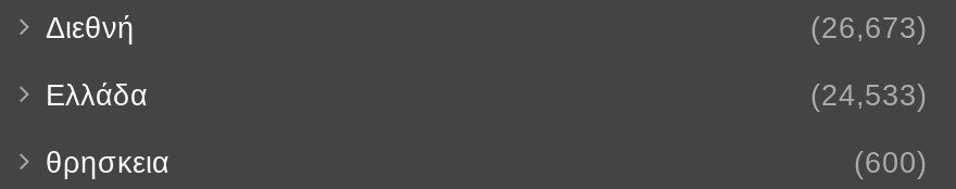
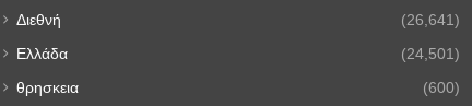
[810,12,928,45] (26,673) -> [401,12,460,29] (26,641)
[810,80,928,112] (24,533) -> [401,46,460,62] (24,501)

